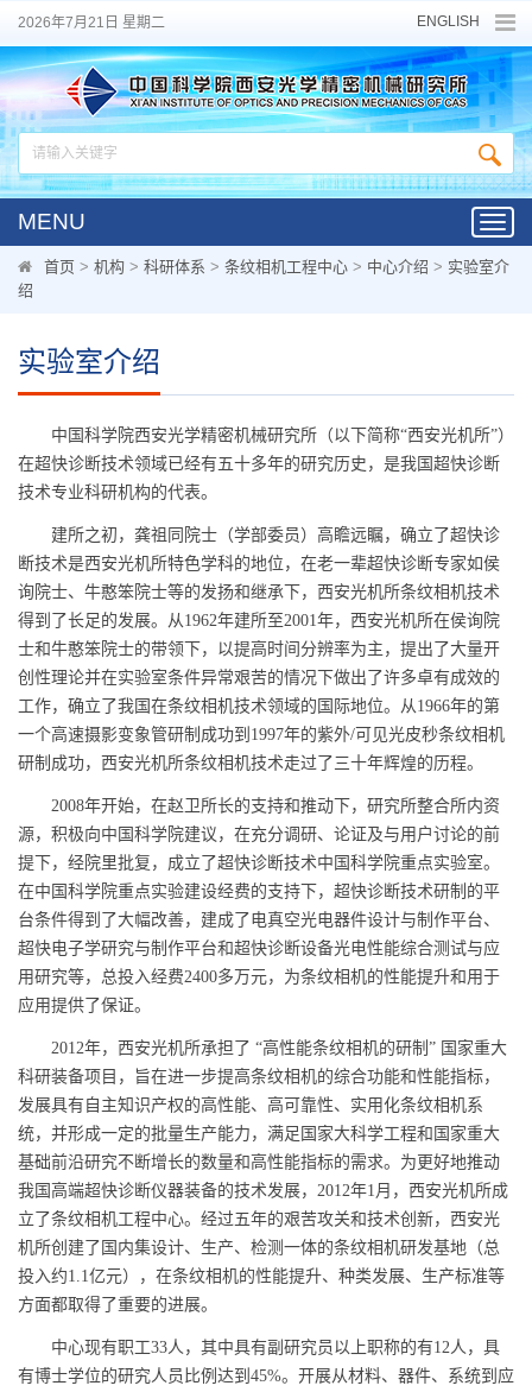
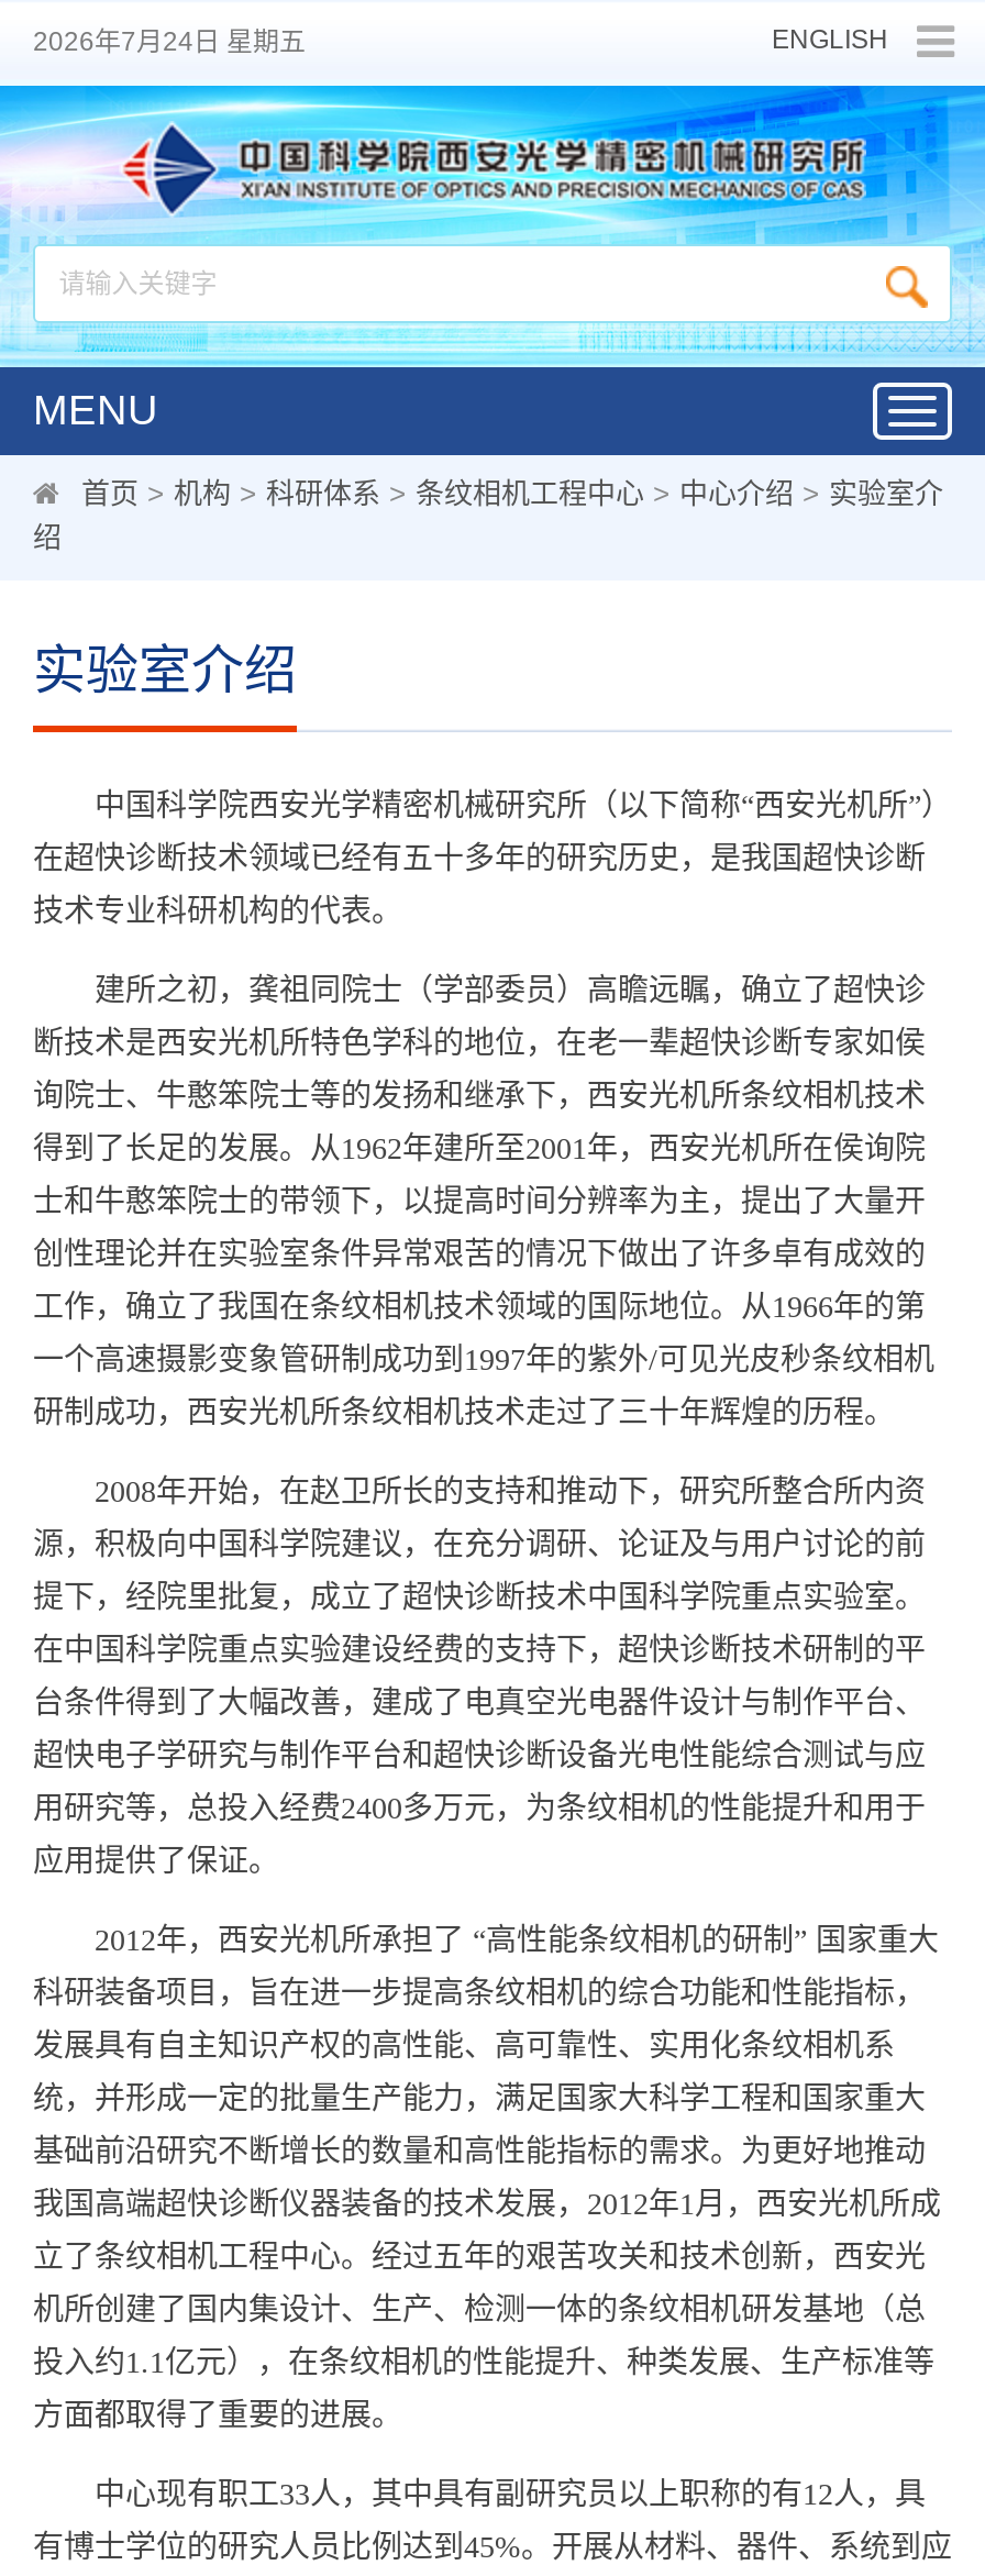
[18,14,165,31] 2026年7月21日 星期二 -> [33,26,306,57] 2026年7月24日 星期五

